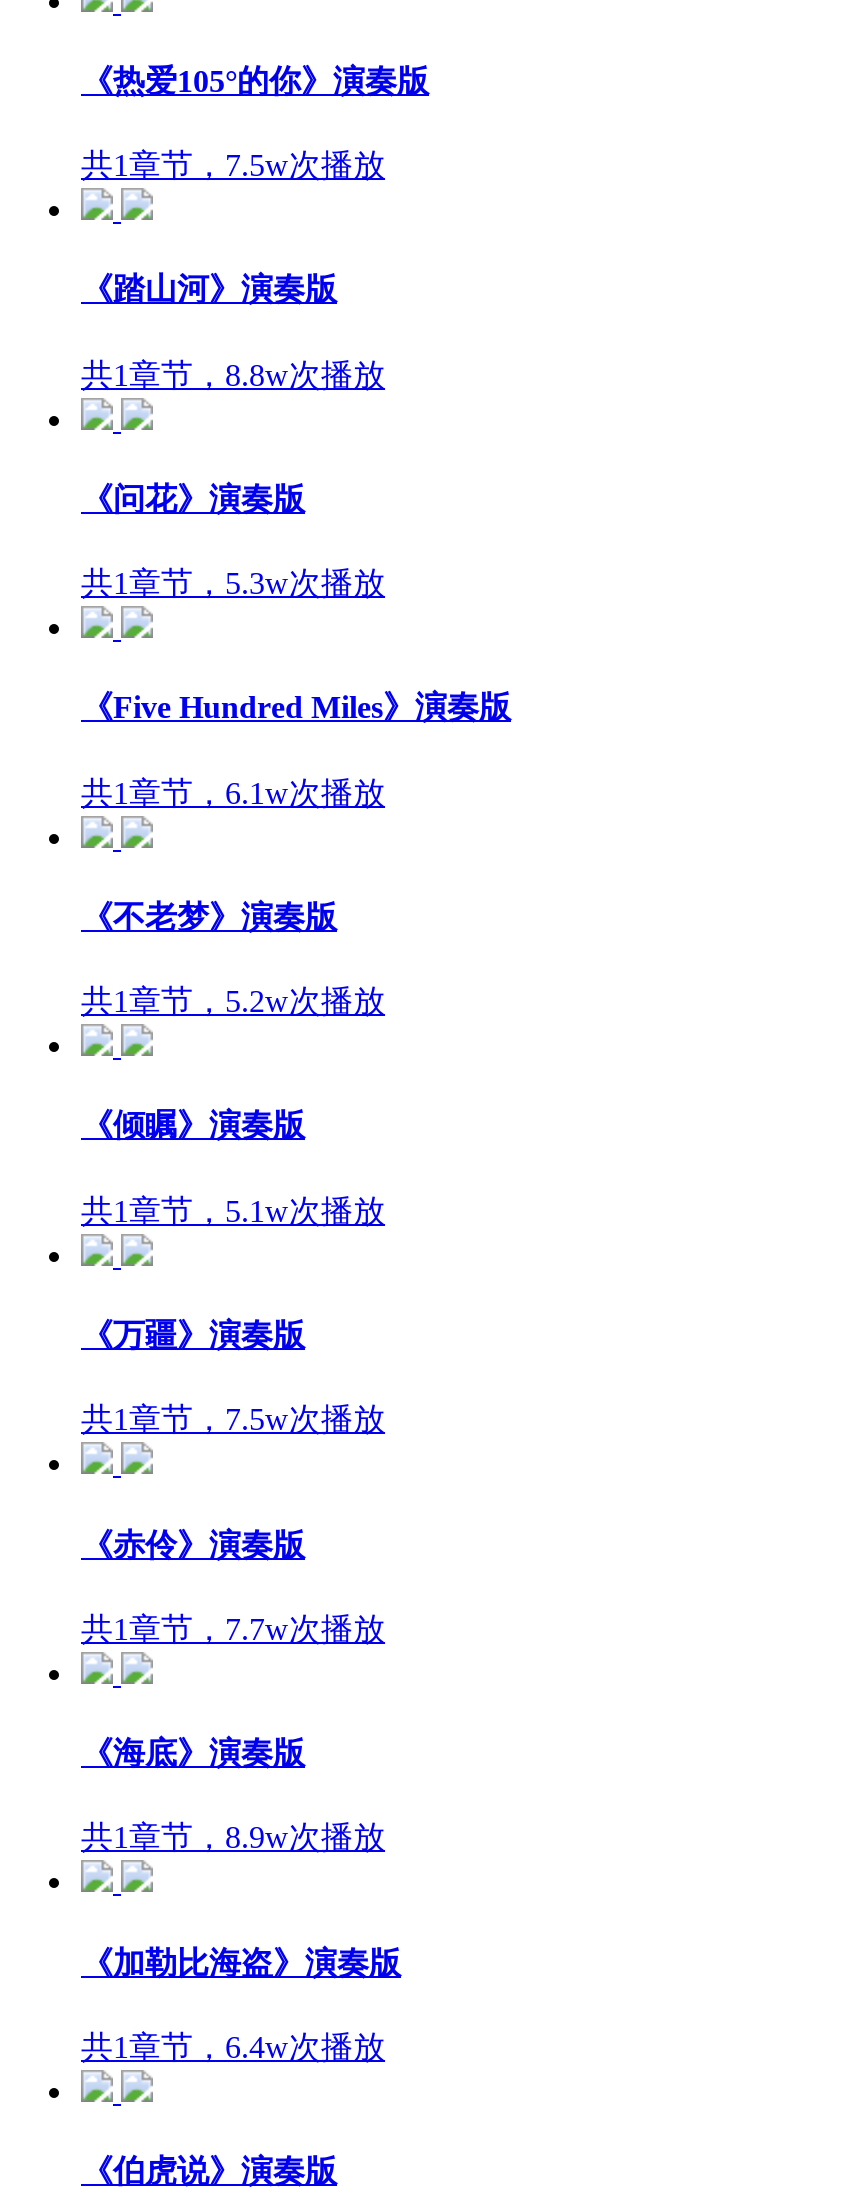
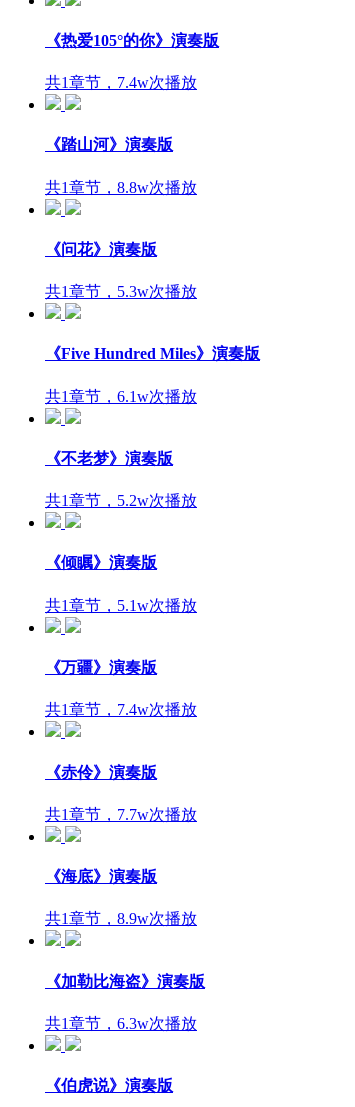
[81,148,385,182] 共1章节，7.5w次播放 -> [45,74,197,91] 共1章节，7.4w次播放
[81,1402,385,1436] 共1章节，7.5w次播放 -> [45,701,197,718] 共1章节，7.4w次播放
[81,2030,385,2064] 共1章节，6.4w次播放 -> [45,1015,197,1032] 共1章节，6.3w次播放

